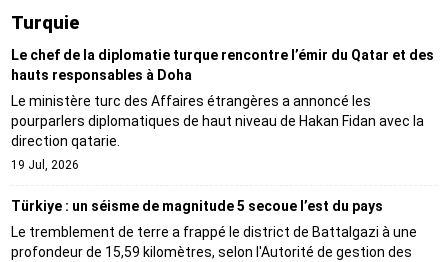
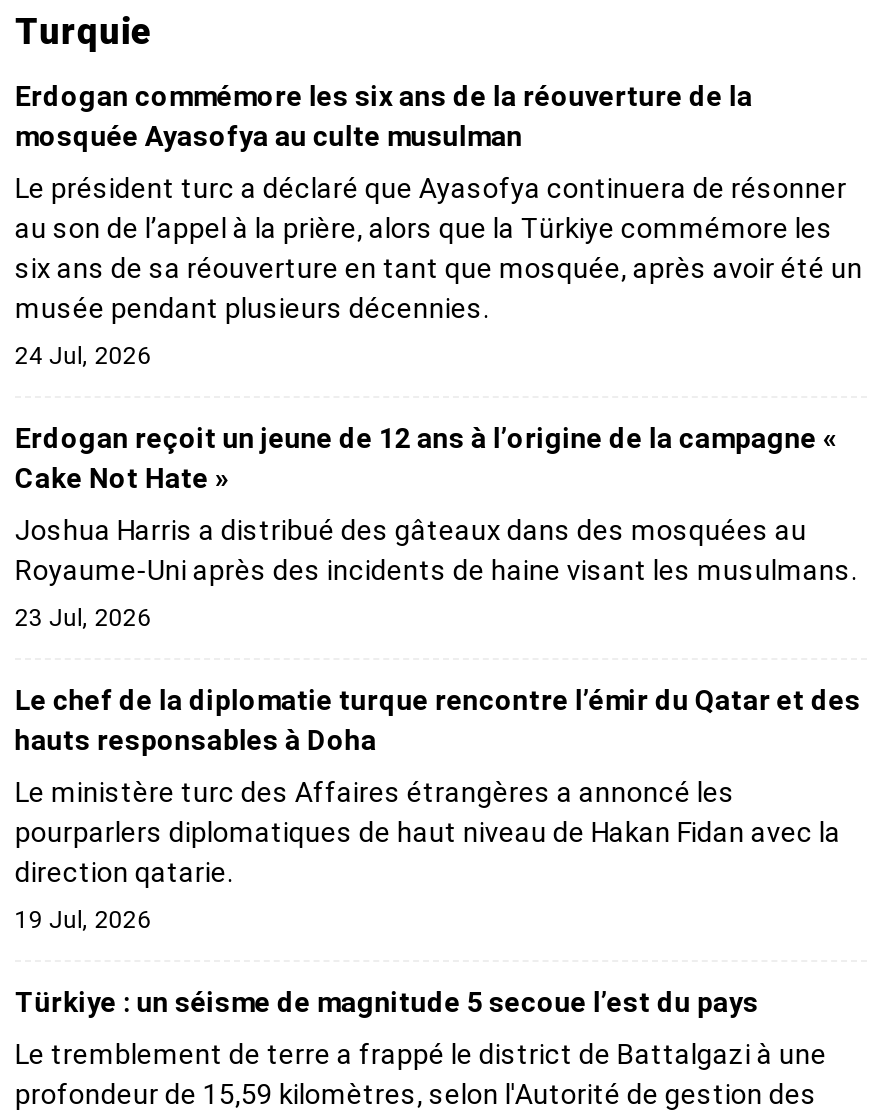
none -> [15,79,863,631] Erdogan commémore les six ans de la réouverture de la | mosquée Ayasofya au culte musulman | Le président turc a déclaré que Ayasofya continuera de résonner | au son de l’appel à la prière, alors que la Türkiye commémore les | six ans de sa réouverture en tant que mosquée, après avoir été un | musée pendant plusieurs décennies. | 24 Jul, 2026 | Erdogan reçoit un jeune de 12 ans à l’origine de la campagne « | Cake Not Hate » | Joshua Harris a distribué des gâteaux dans des mosquées au | Royaume-Uni après des incidents de haine visant les musulmans. | 23 Jul, 2026

